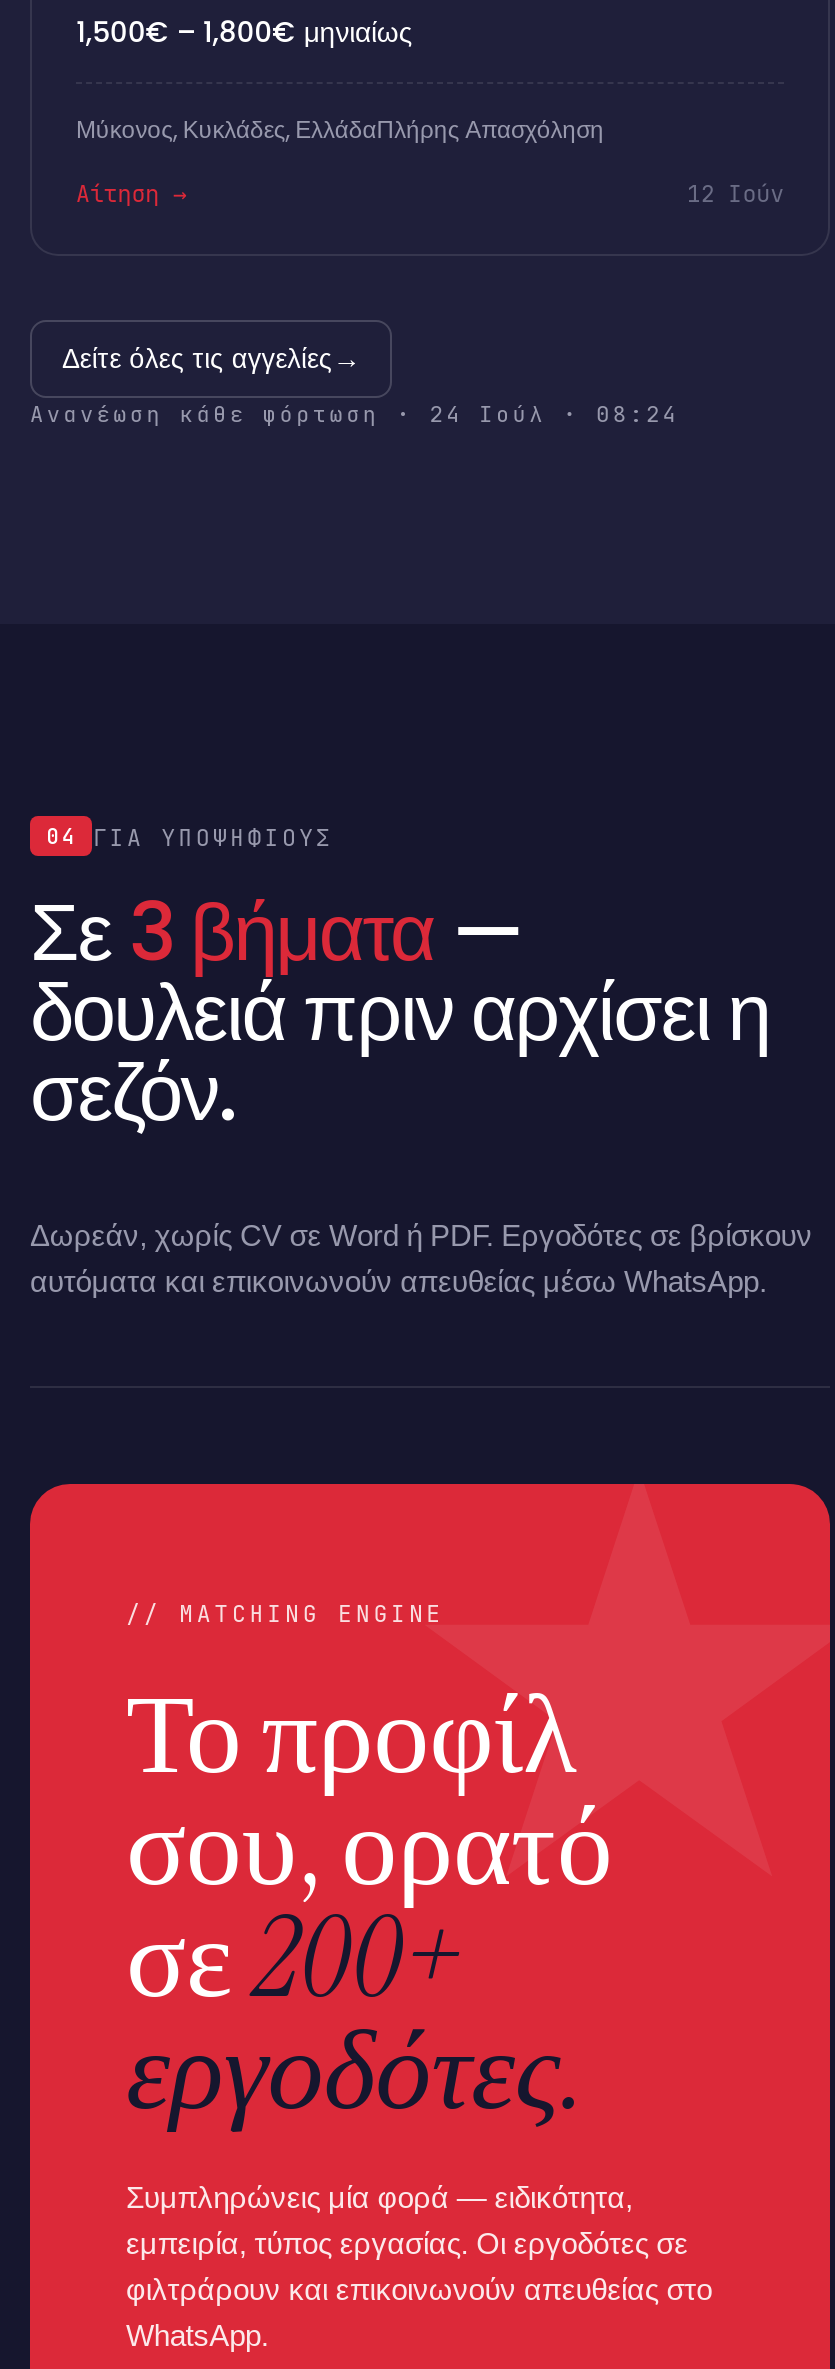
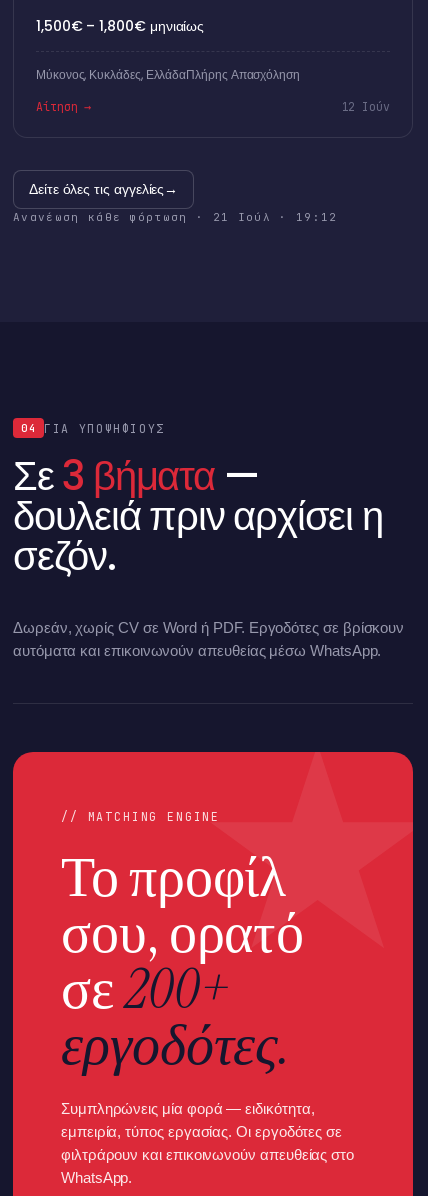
[30,400,679,428] Ανανέωση κάθε φόρτωση · 24 Ιούλ · 08:24 -> [13,210,337,224] Ανανέωση κάθε φόρτωση · 21 Ιούλ · 19:12

